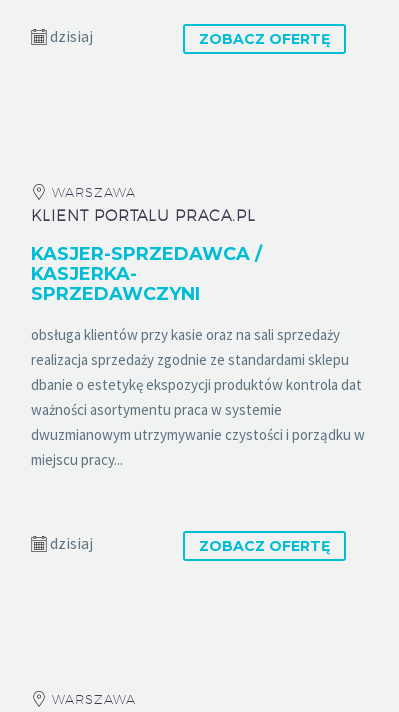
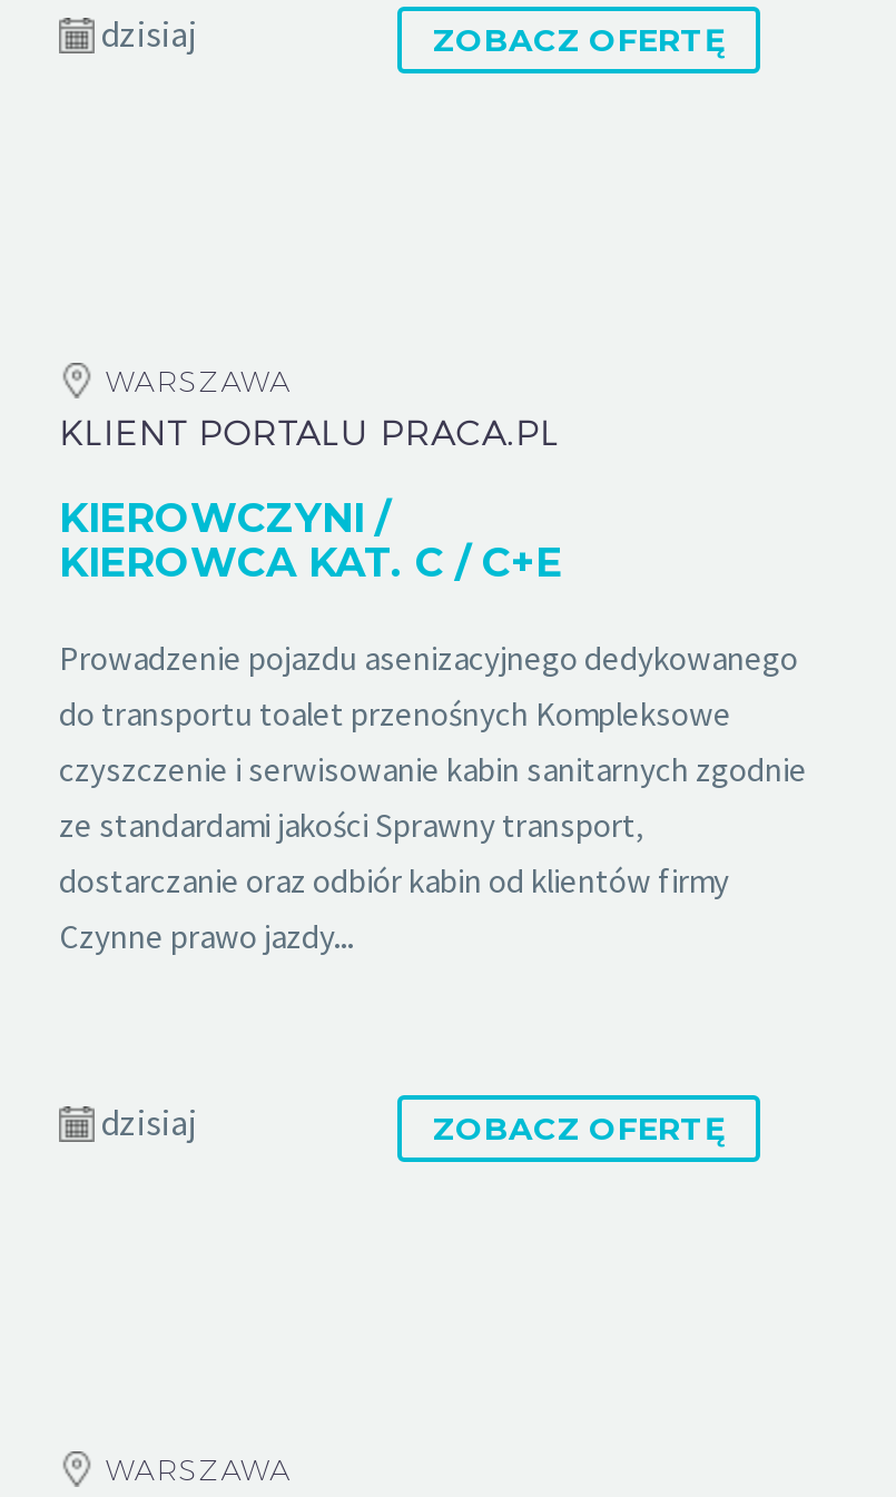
[31,243,262,305] KASJER-SPRZEDAWCA / | KASJERKA- | SPRZEDAWCZYNI -> [59,494,562,587] KIEROWCZYNI / | KIEROWCA KAT. C / C+E
[31,325,365,469] obsługa klientów przy kasie oraz na sali sprzedaży | realizacja sprzedaży zgodnie ze standardami sklepu | dbanie o estetykę ekspozycji produktów kontrola dat | ważności asortymentu praca w systemie | dwuzmianowym utrzymywanie czystości i porządku w | miejscu pracy... -> [59,637,807,958] Prowadzenie pojazdu asenizacyjnego dedykowanego | do transportu toalet przenośnych Kompleksowe | czyszczenie i serwisowanie kabin sanitarnych zgodnie | ze standardami jakości Sprawny transport, | dostarczanie oraz odbiór kabin od klientów firmy | Czynne prawo jazdy...

